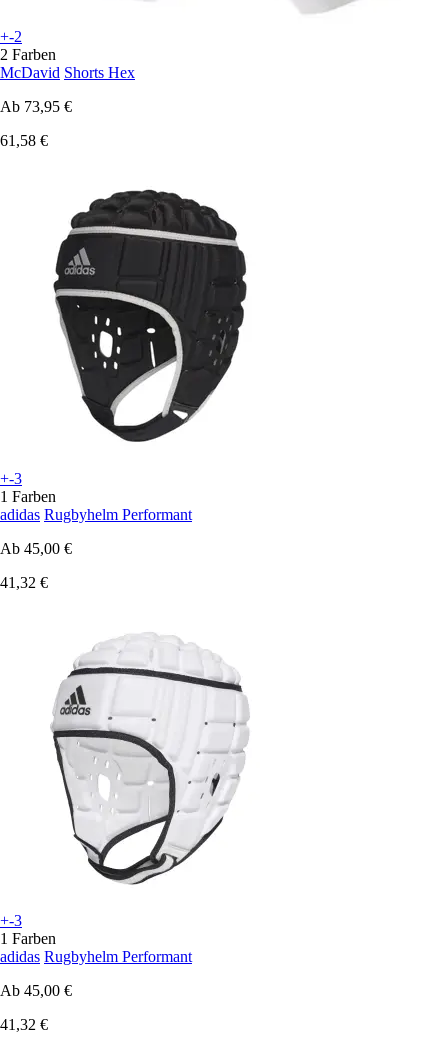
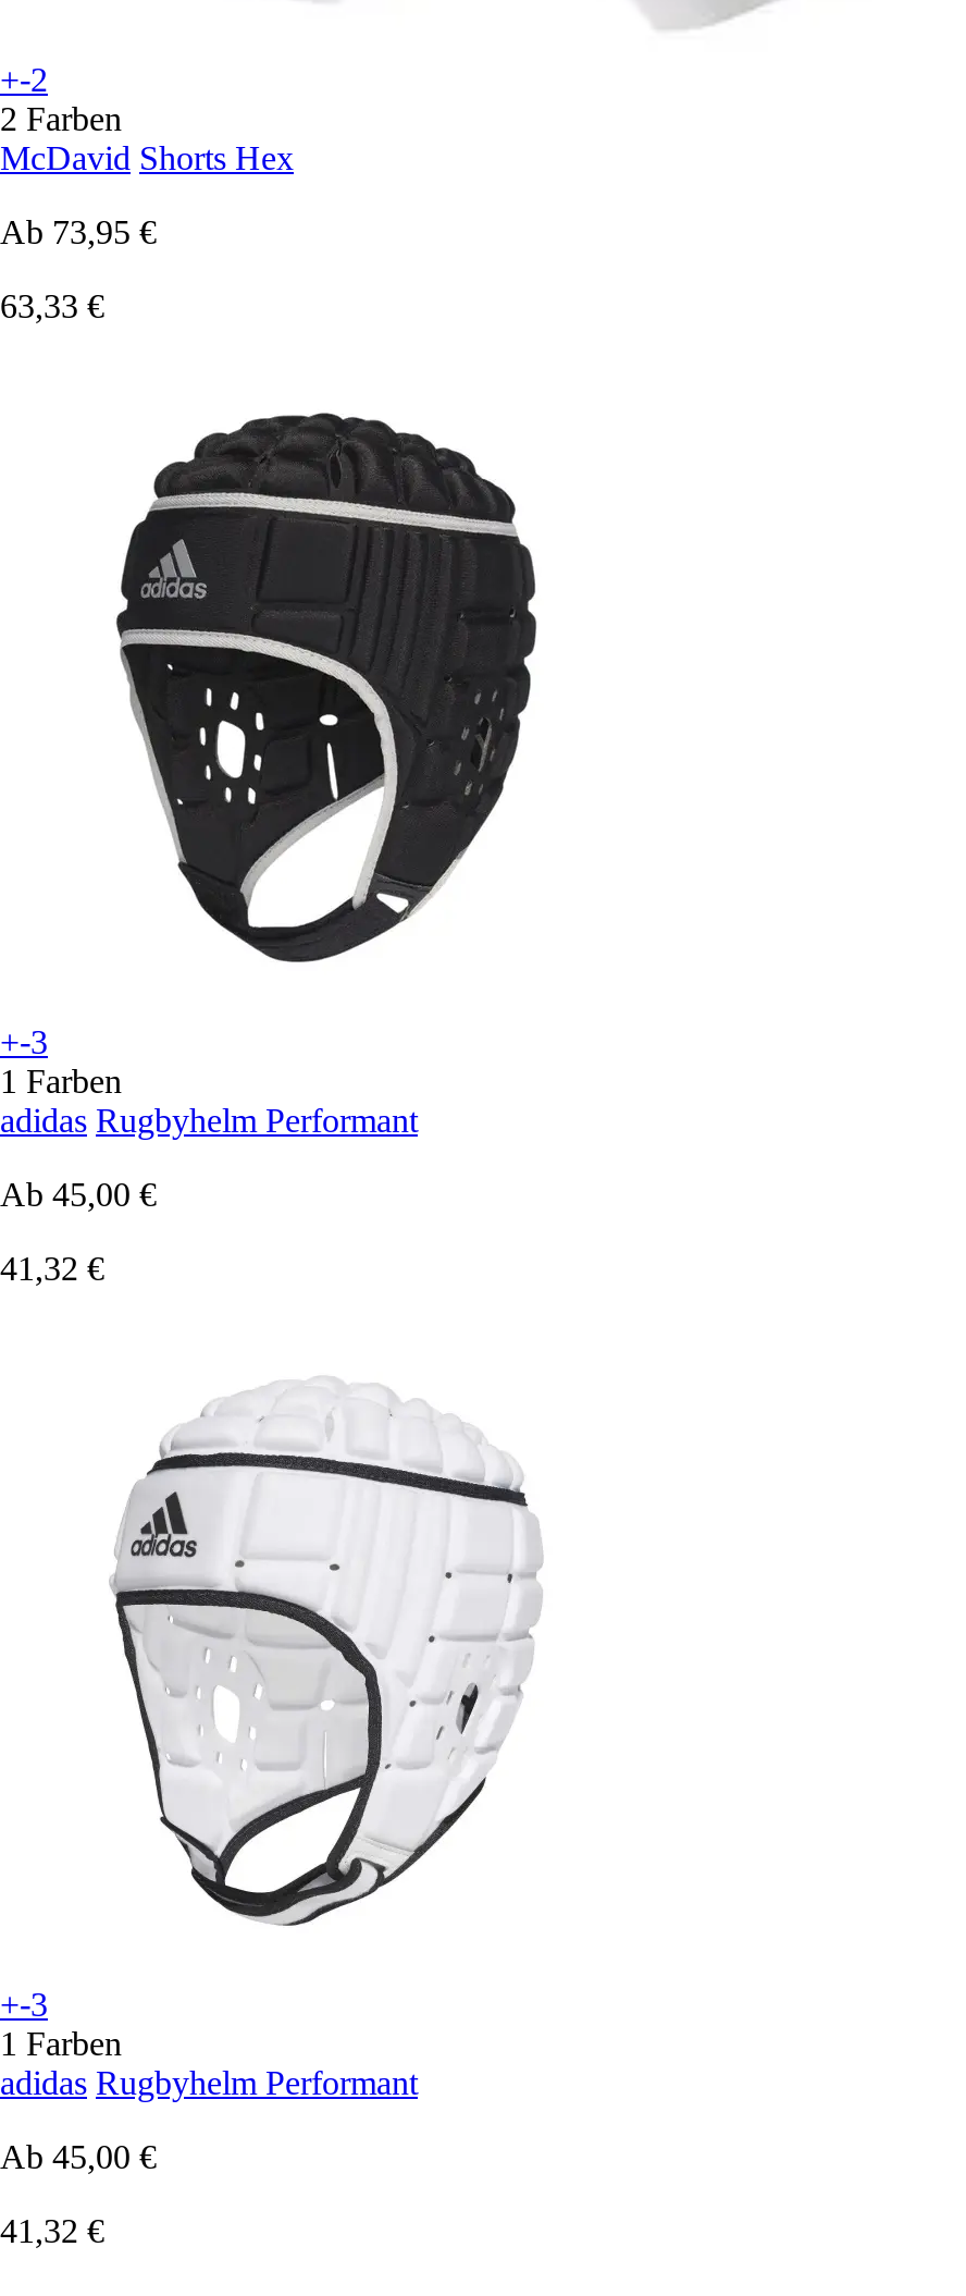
[0,132,48,149] 61,58 € -> [0,287,104,324] 63,33 €

